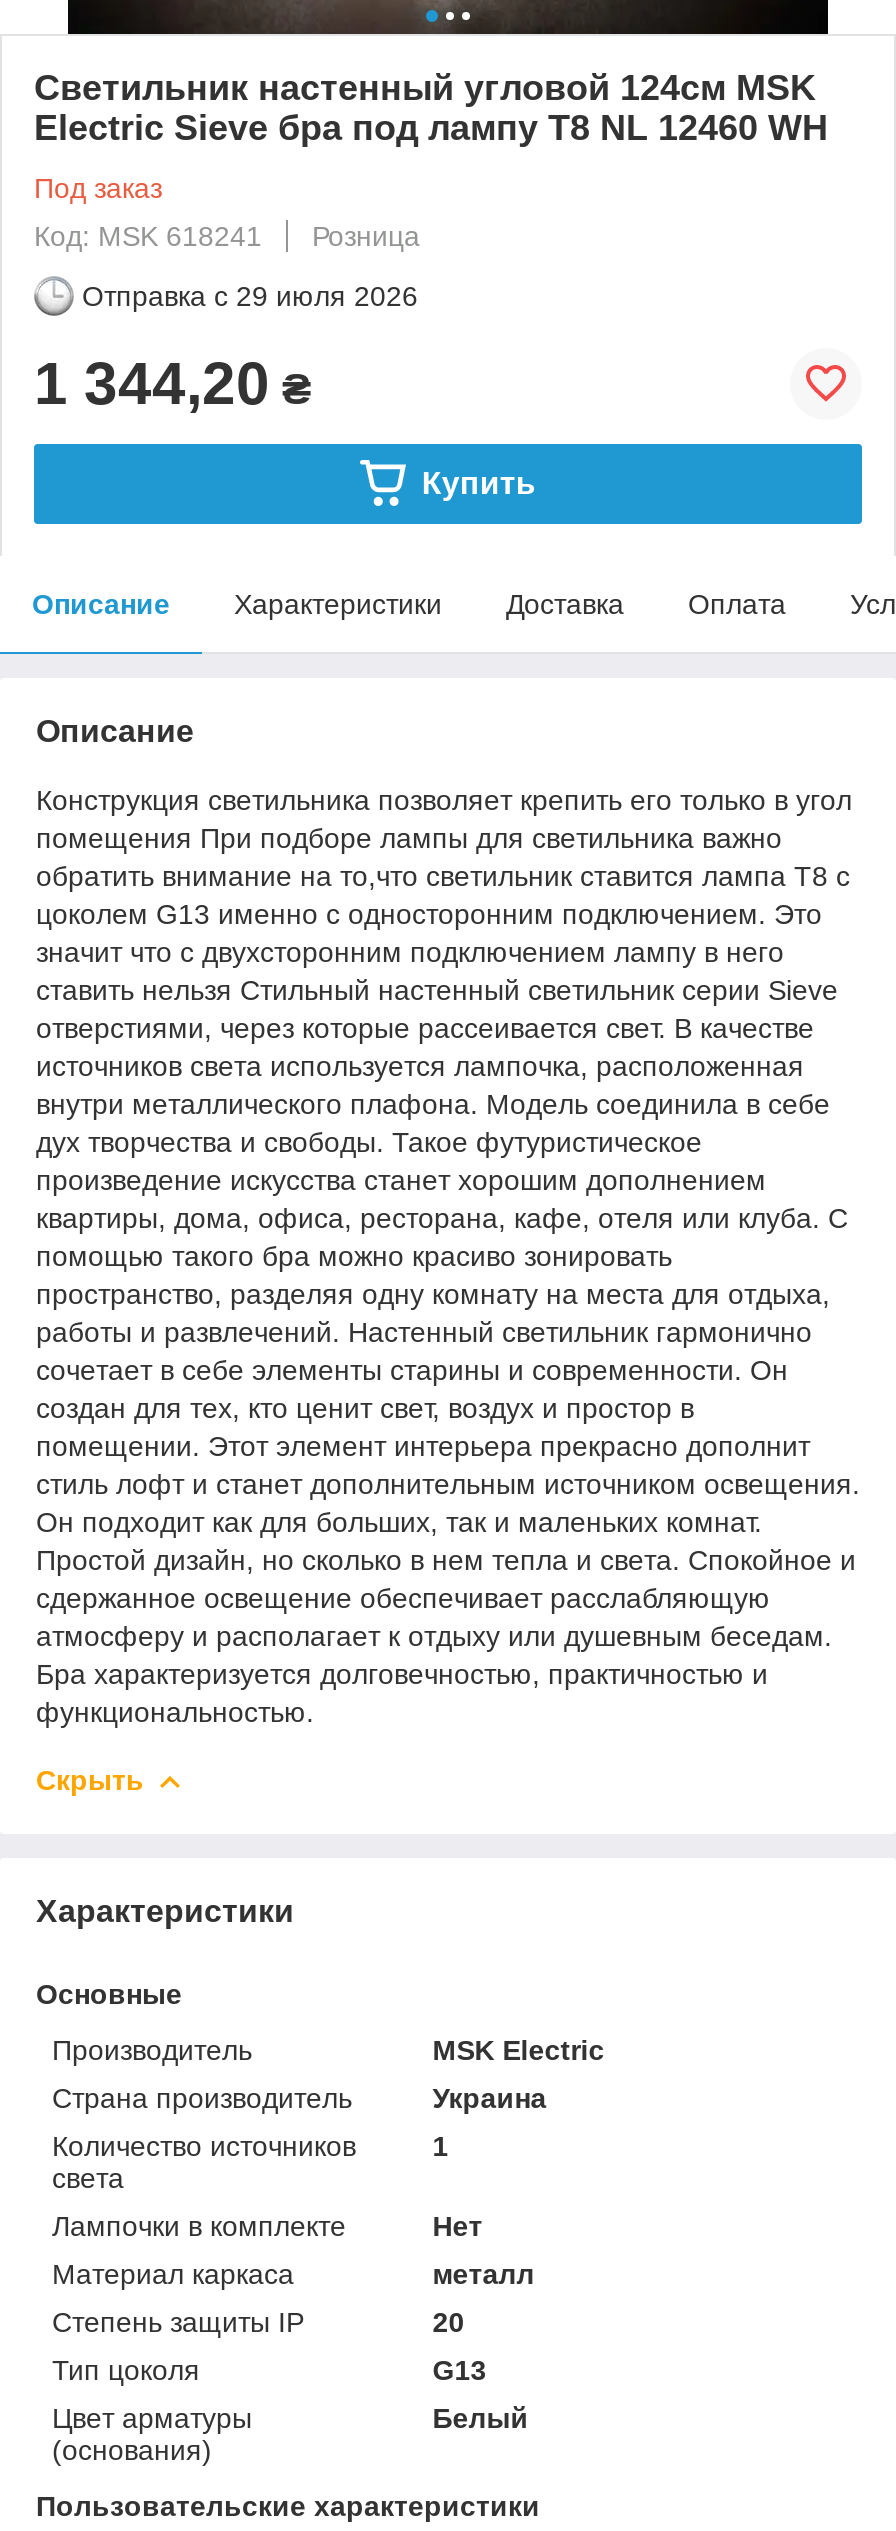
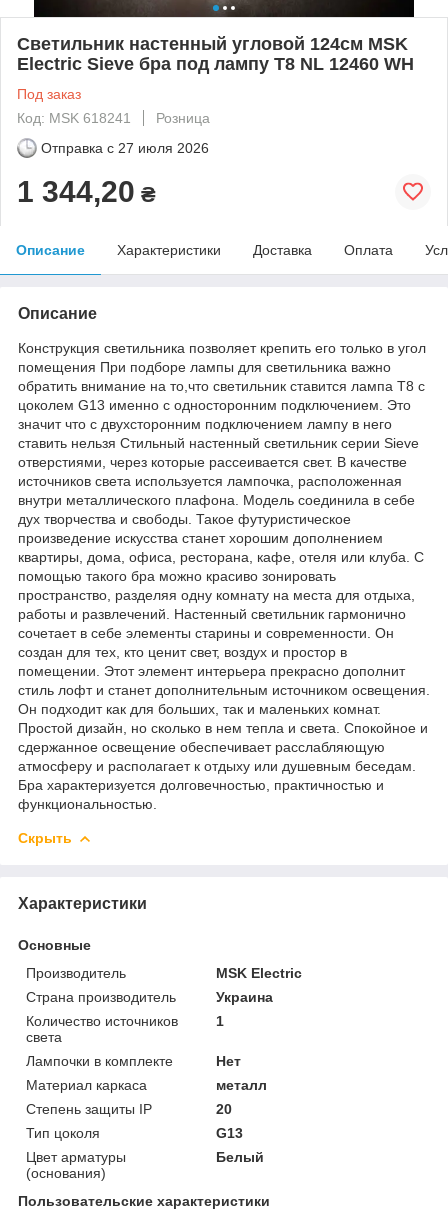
[82,280,418,312] Отправка с 29 июля 2026 -> [41,140,209,156] Отправка с 27 июля 2026
[422,466,536,500] Купить -> none

